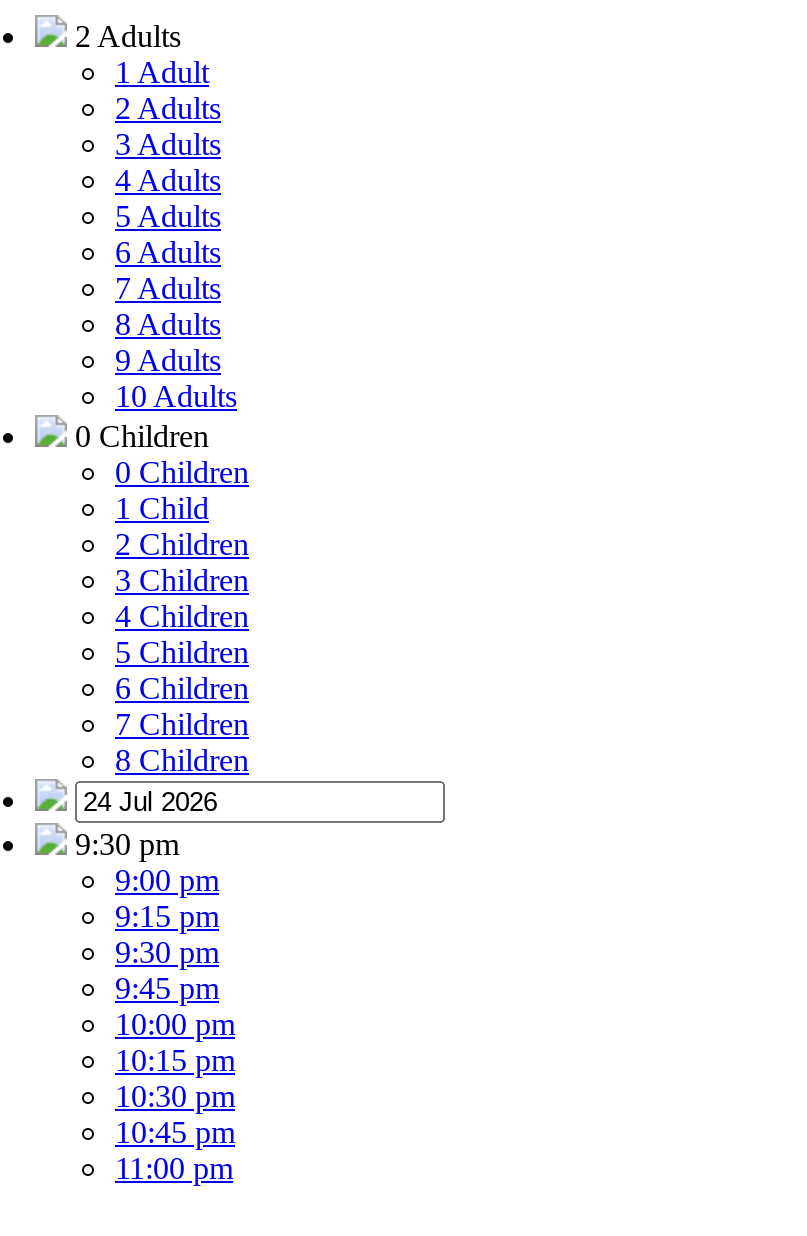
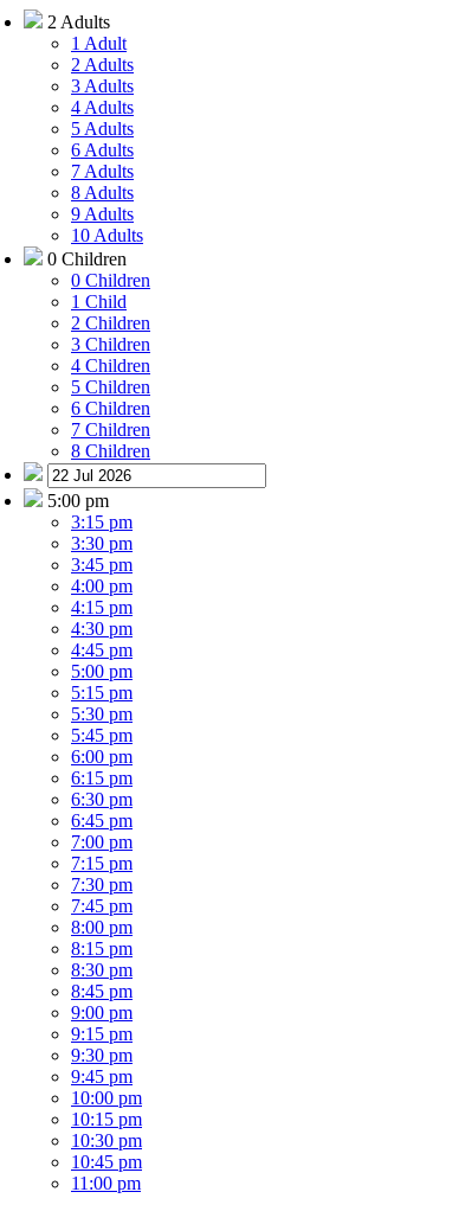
[75,826,179,860] 9:30 pm -> [47,490,133,1001] 5:00 pm | 3:15 pm | 3:30 pm | 3:45 pm | 4:00 pm | 4:15 pm | 4:30 pm | 4:45 pm | 5:00 pm | 5:15 pm | 5:30 pm | 5:45 pm | 6:00 pm | 6:15 pm | 6:30 pm | 6:45 pm | 7:00 pm | 7:15 pm | 7:30 pm | 7:45 pm | 8:00 pm | 8:15 pm | 8:30 pm | 8:45 pm

